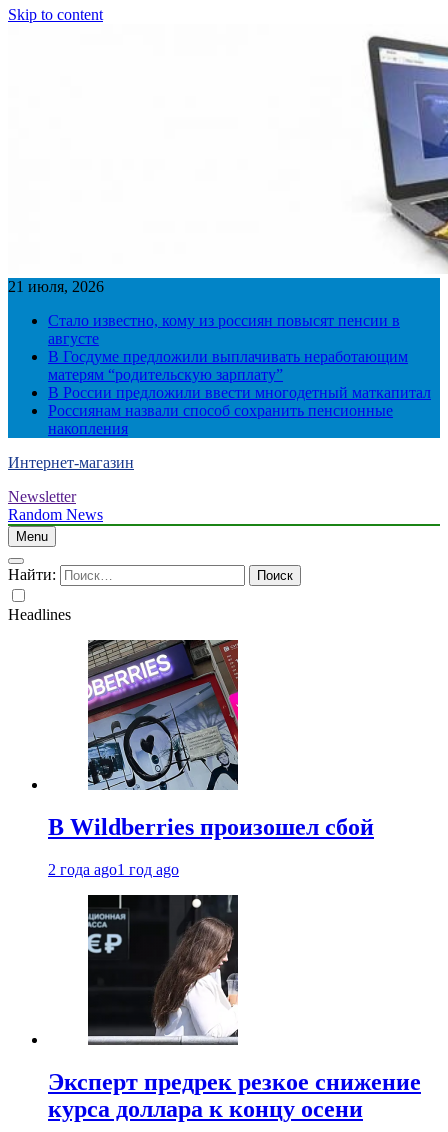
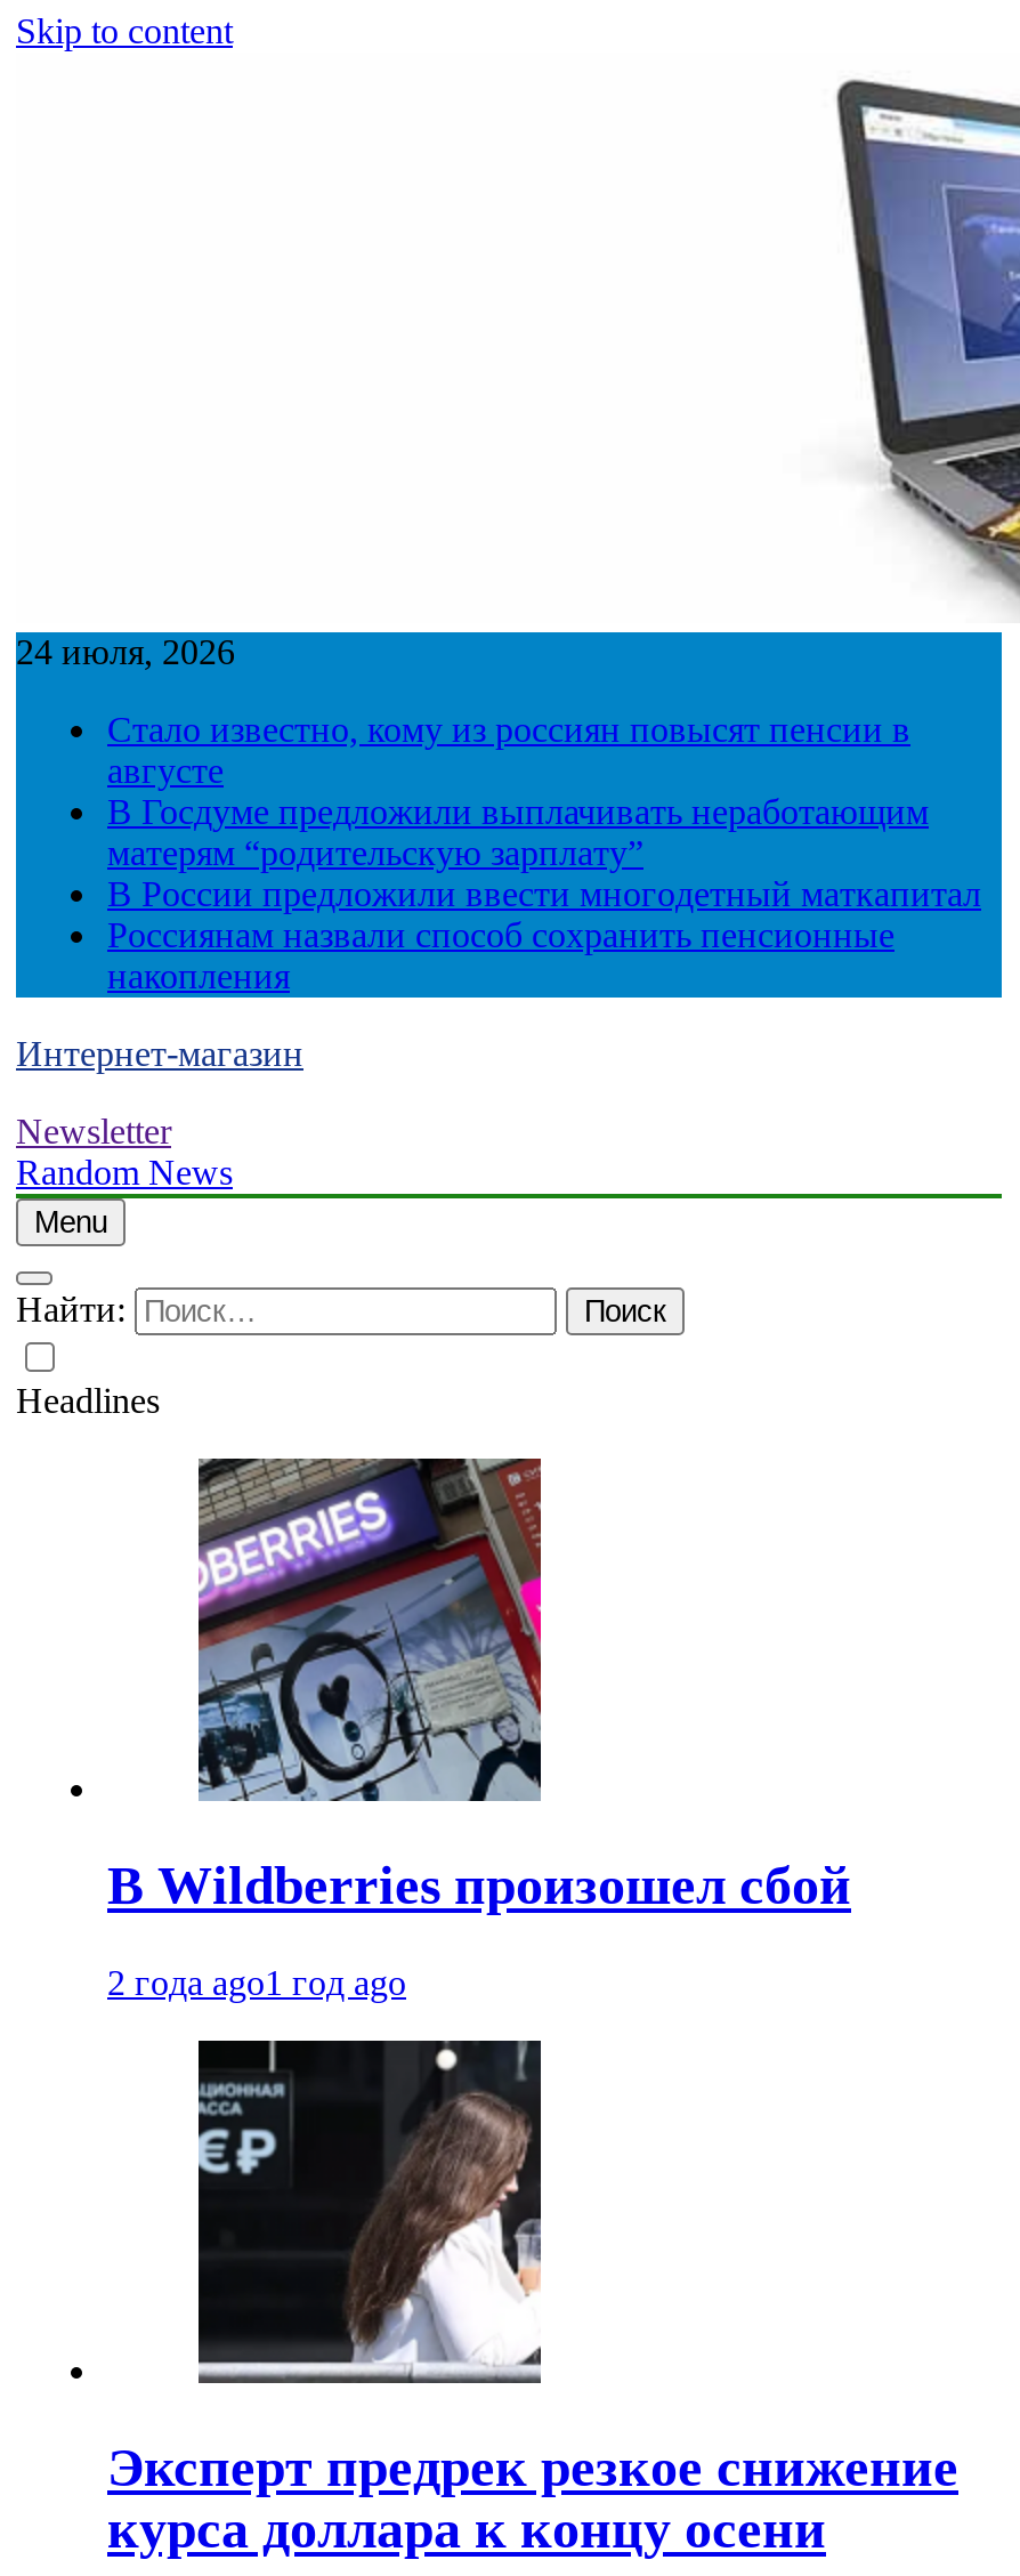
[8,278,104,295] 21 июля, 2026 -> [16,632,235,671] 24 июля, 2026

